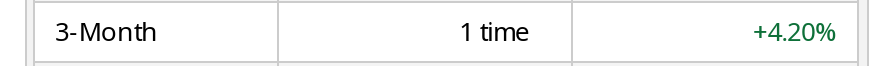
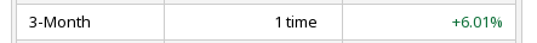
[753,13,837,49] +4.20% -> [452,11,503,32] +6.01%

